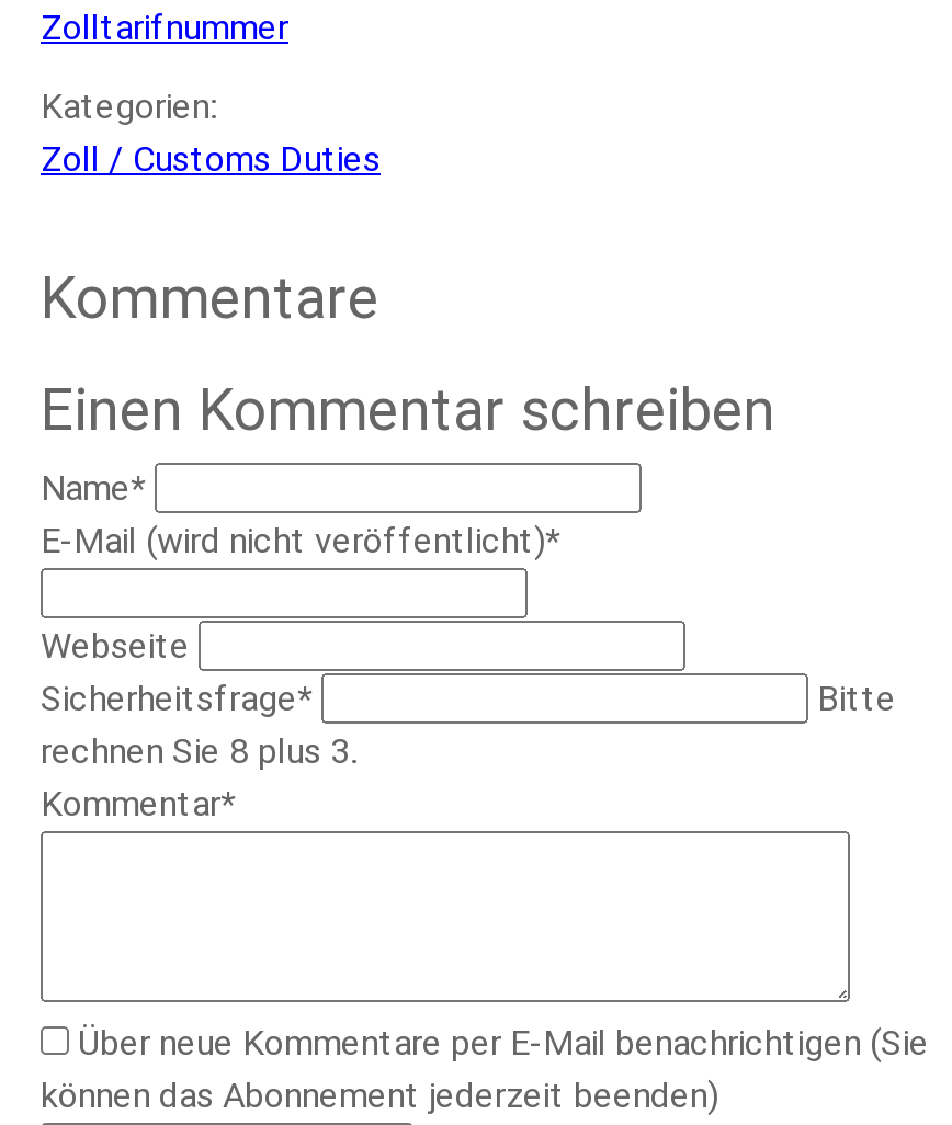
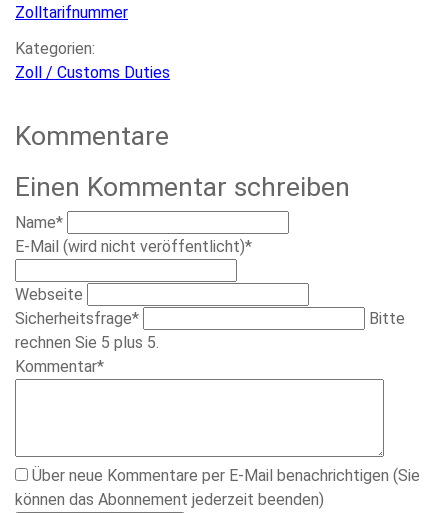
[41,730,356,771] rechnen Sie 8 plus 3. -> [15,333,159,352] rechnen Sie 5 plus 5.

